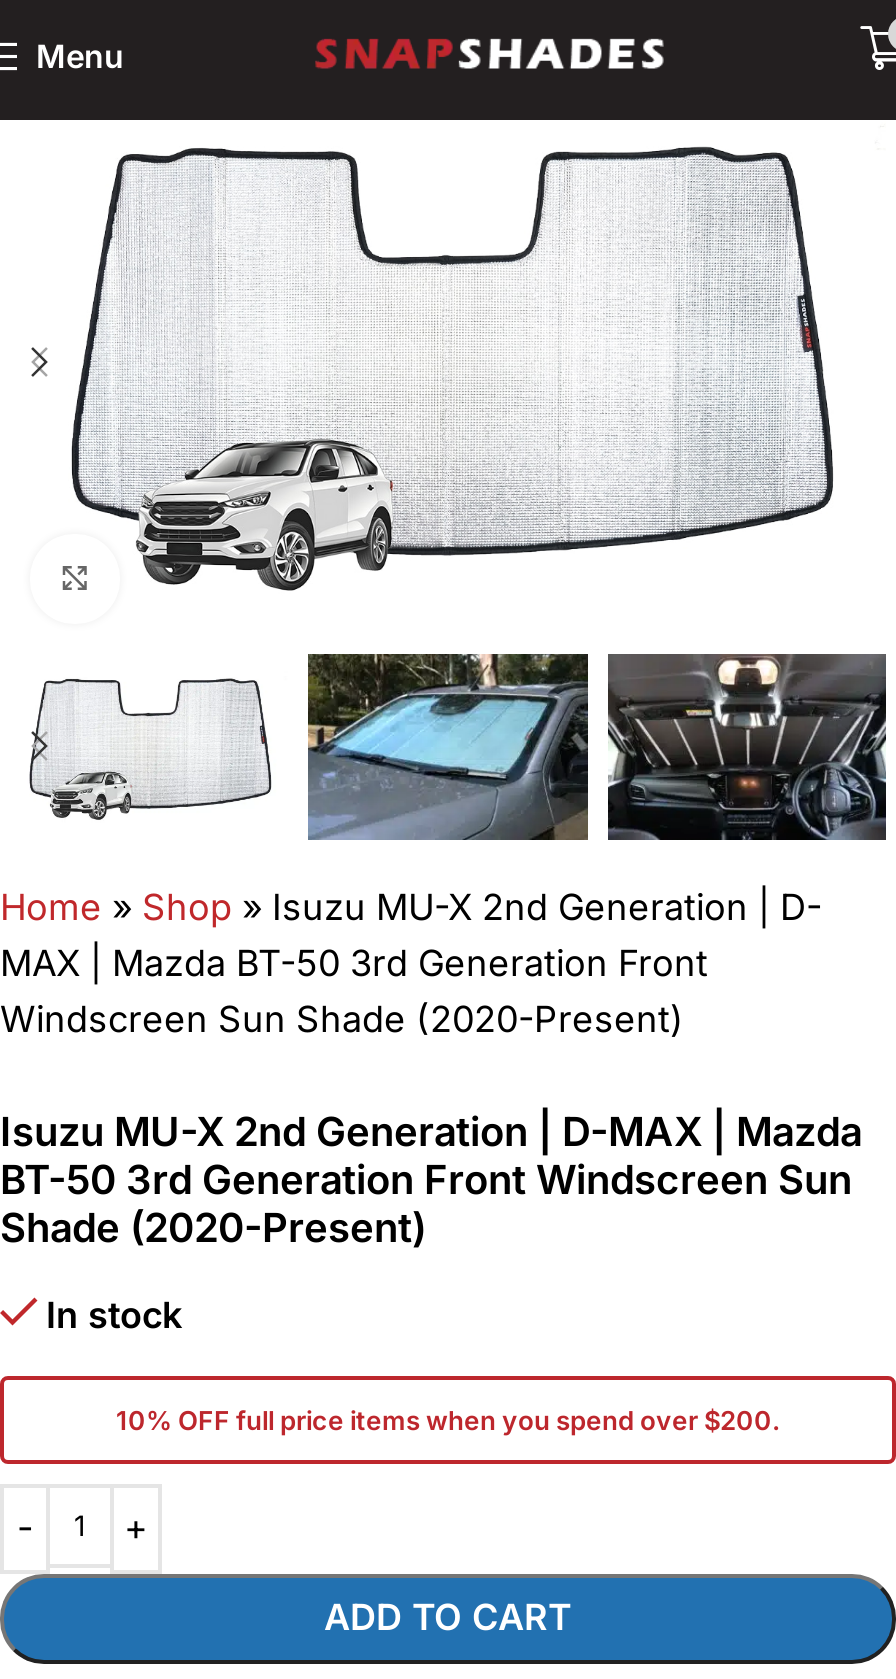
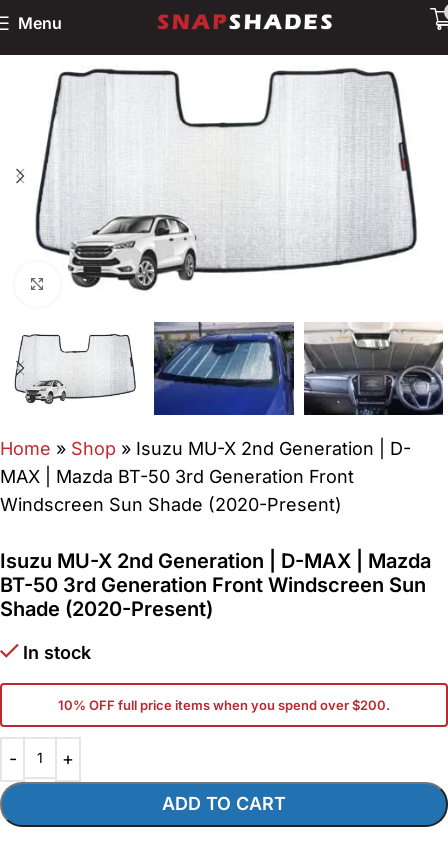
[306,652,590,842] [image] -> [153,321,294,416] [image]
[606,652,888,842] [image] -> [303,322,444,416] [image]

